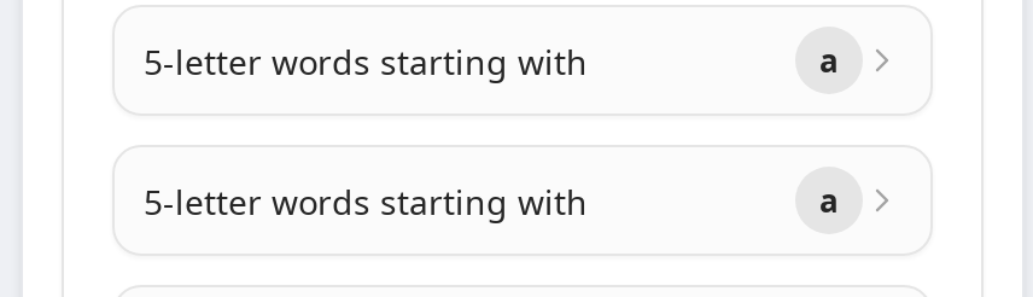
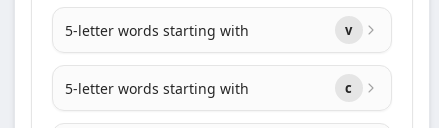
[819,37,839,81] a -> [345,20,352,38] v
[819,177,839,221] a -> [345,78,352,96] c

